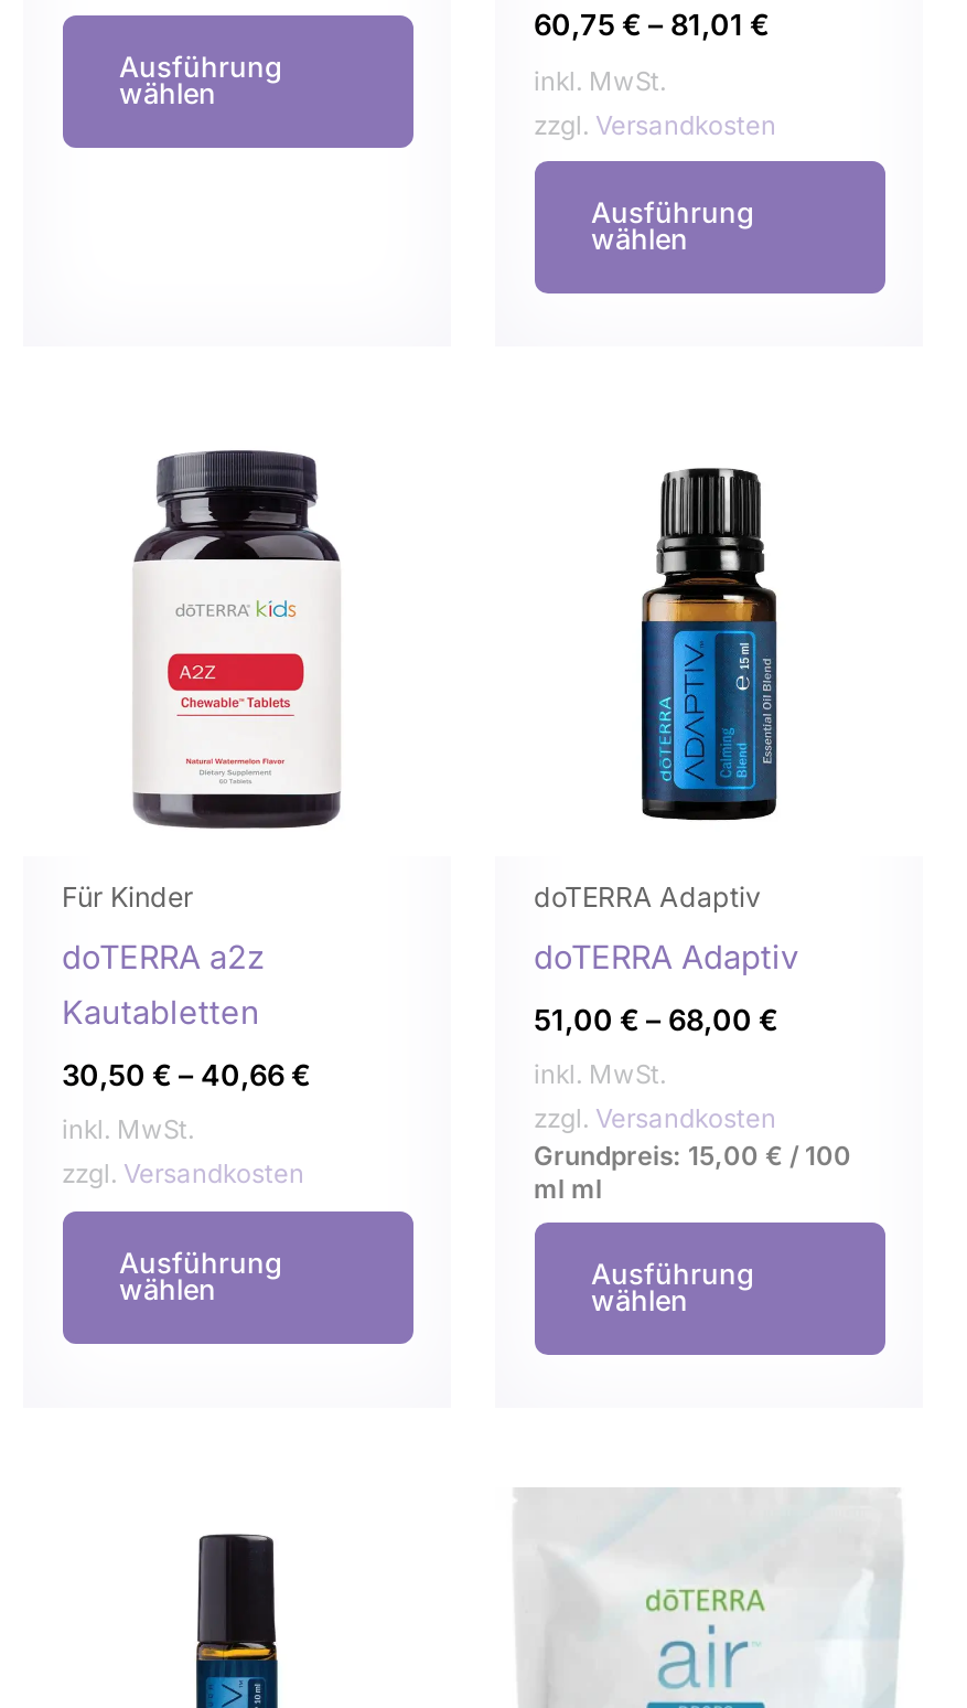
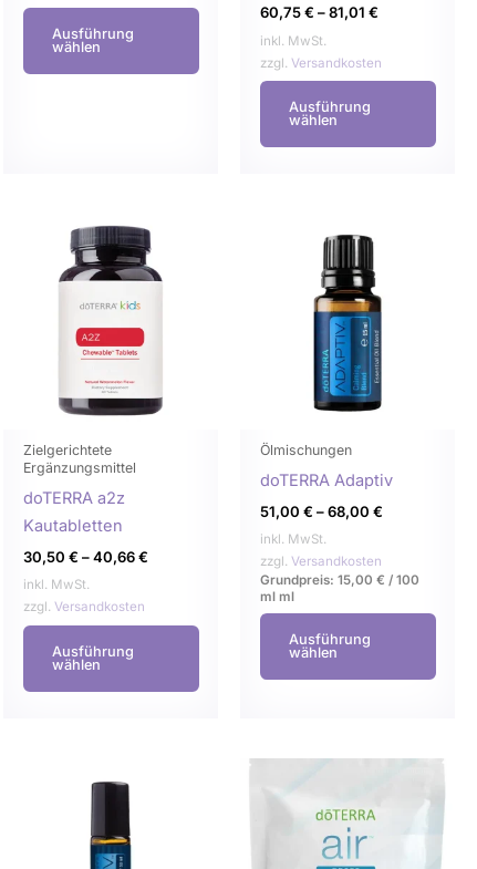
[62,881,194,914] Für Kinder -> [23,442,136,476] Zielgerichtete | Ergänzungsmittel
[534,881,761,914] doTERRA Adaptiv -> [260,442,351,459] Ölmischungen

